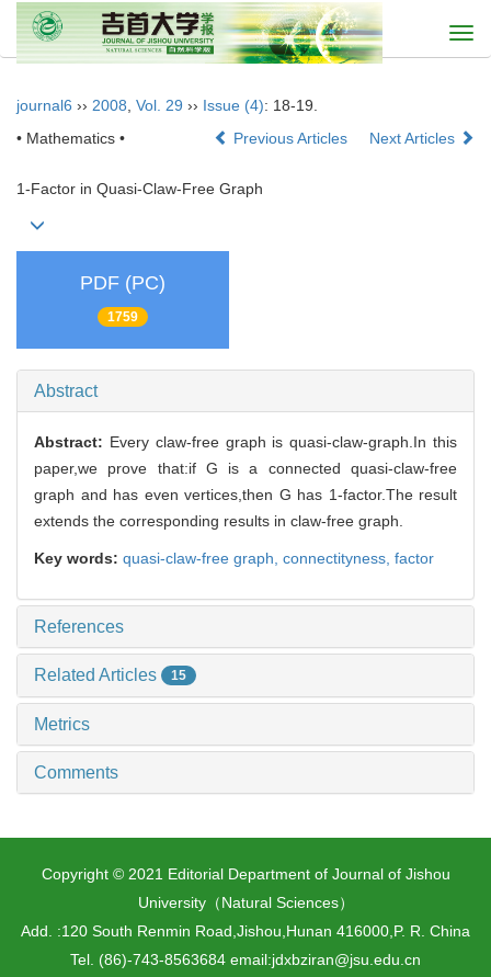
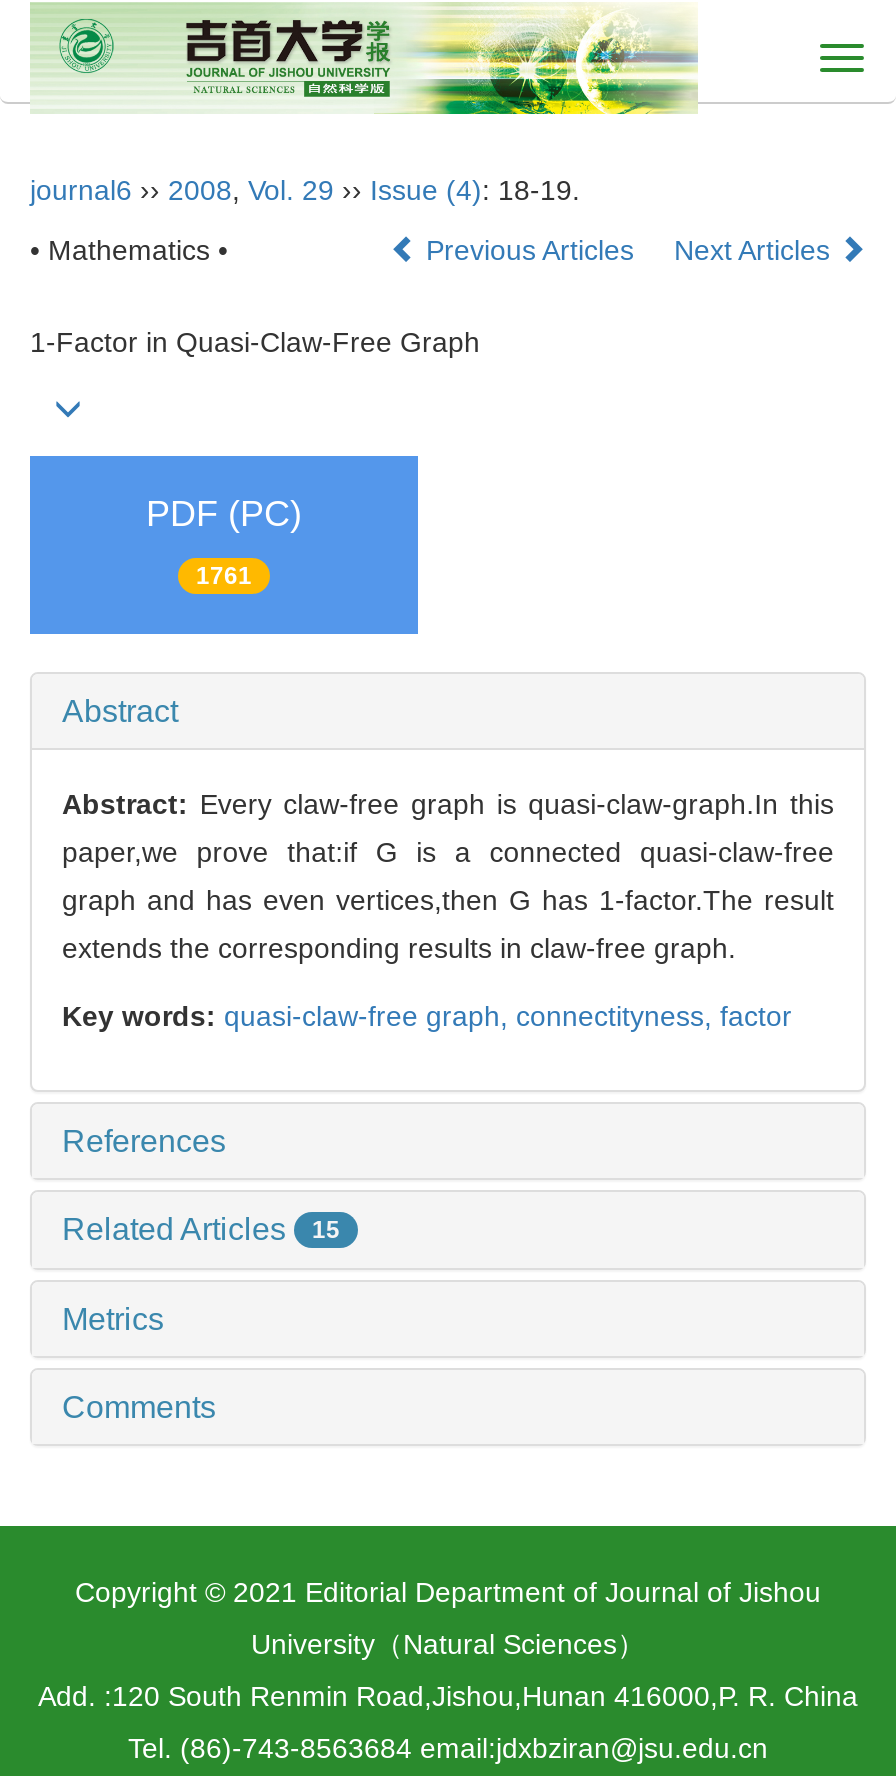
[107,309,138,325] 1759 -> [196,562,252,590] 1761

